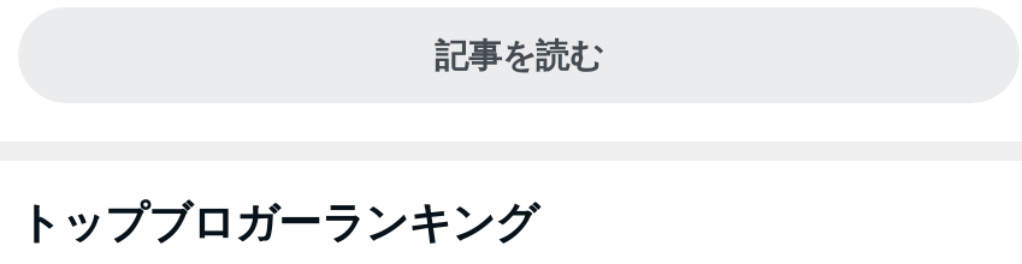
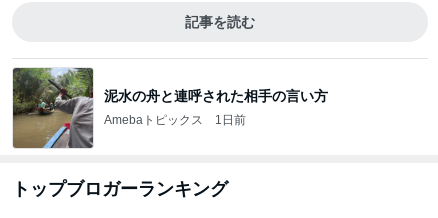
none -> [12,67,328,149] [image] | 泥水の舟と連呼された相手の言い方 | Amebaトピックス | 1日前

